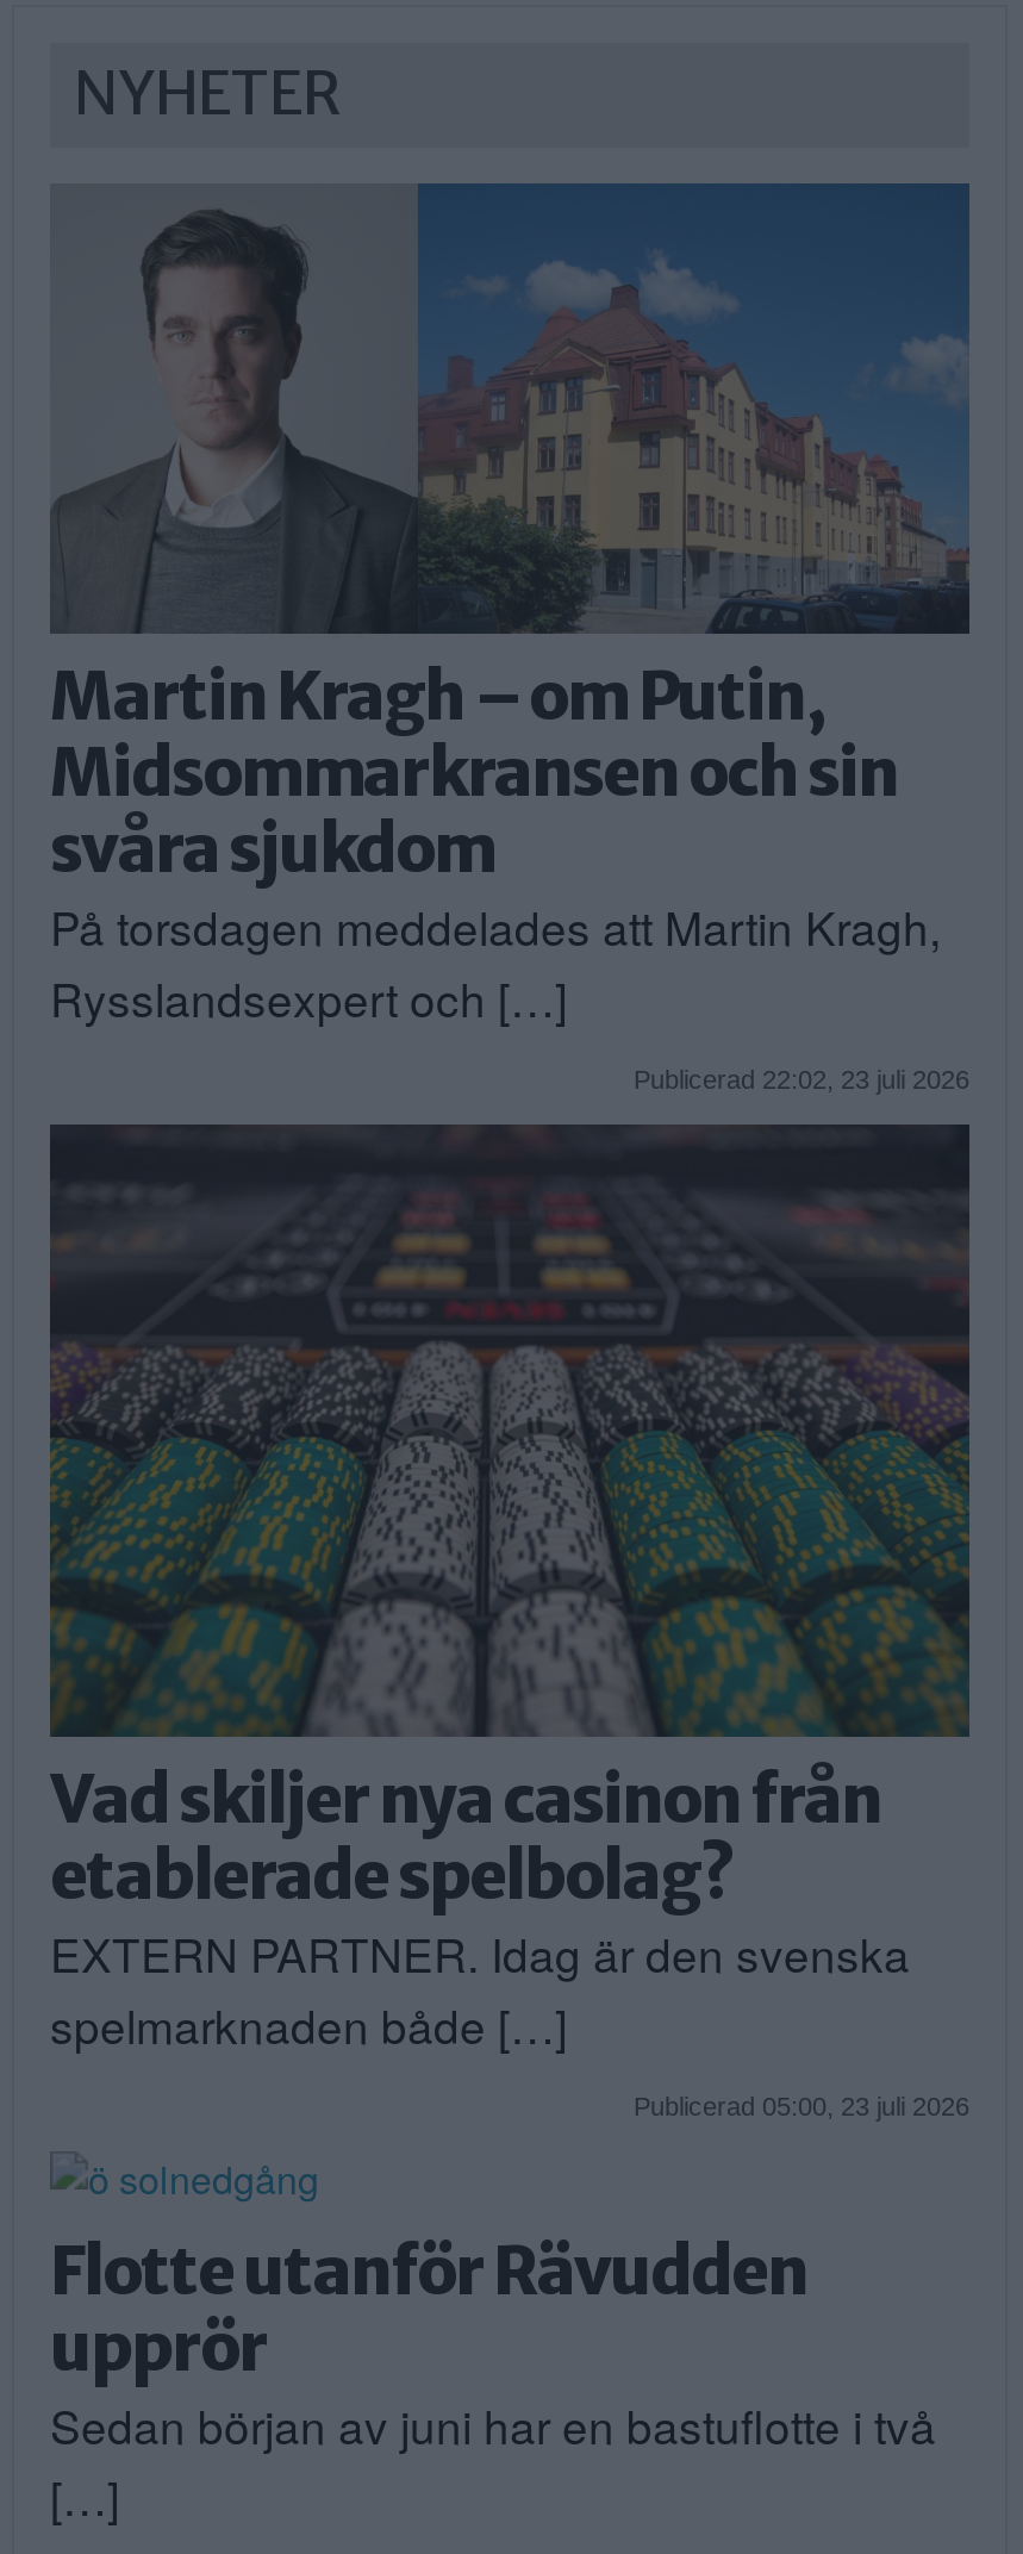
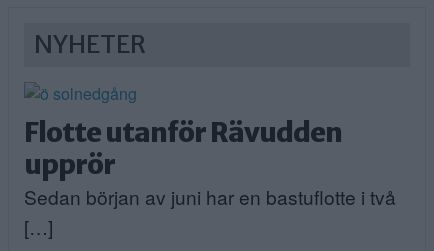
[48,181,972,1093] [image] | Martin Kragh – om Putin, | Midsommarkransen och sin | svåra sjukdom | På torsdagen meddelades att Martin Kragh, | Rysslandsexpert och […] | Publicerad 22:02, 23 juli 2026 -> none
[48,1122,972,2121] [image] | Vad skiljer nya casinon från | etablerade spelbolag? | EXTERN PARTNER. Idag är den svenska | spelmarknaden både […] | Publicerad 05:00, 23 juli 2026 -> none

